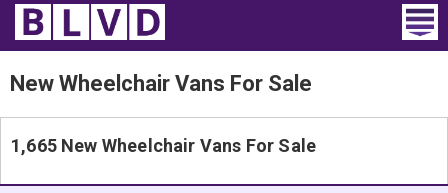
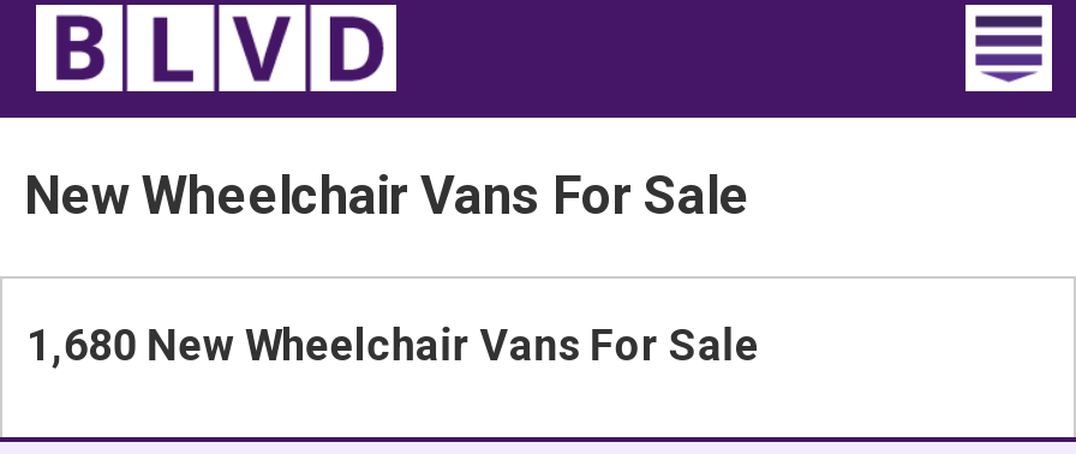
[11,135,316,156] 1,665 New Wheelchair Vans For Sale -> [26,319,759,370] 1,680 New Wheelchair Vans For Sale

